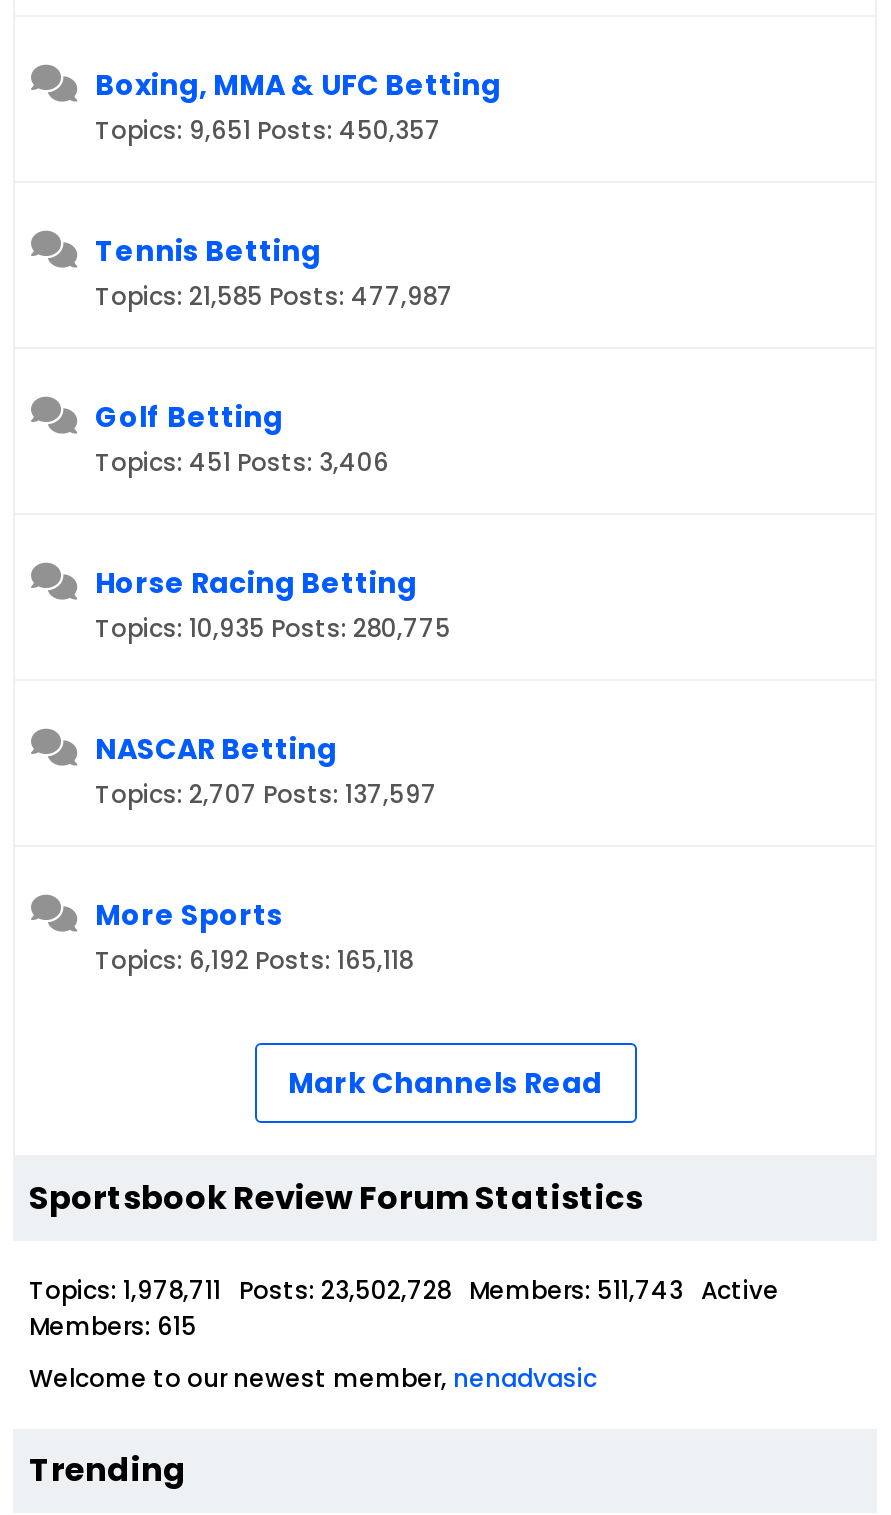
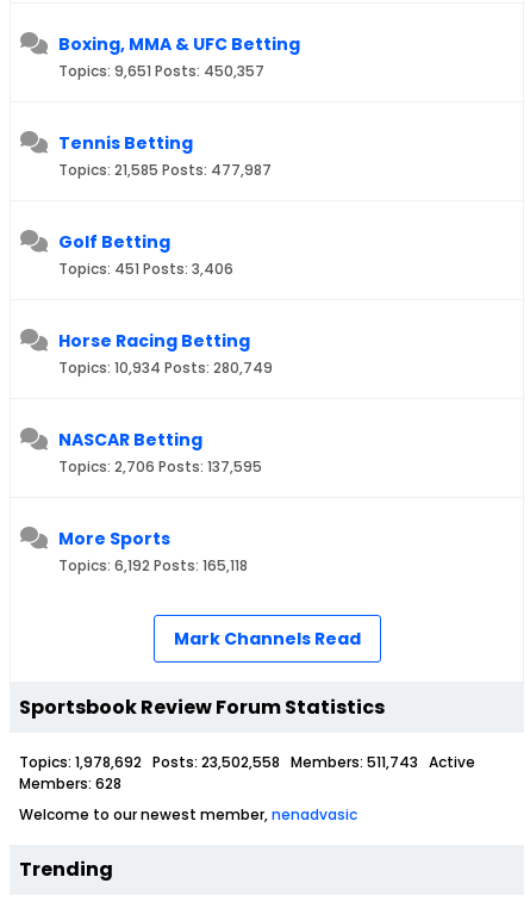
[95,611,451,645] Topics: 10,935 Posts: 280,775 -> [58,357,273,378] Topics: 10,934 Posts: 280,749
[95,777,437,811] Topics: 2,707 Posts: 137,597 -> [58,456,262,477] Topics: 2,706 Posts: 137,595
[29,1273,779,1307] Topics: 1,978,711 Posts: 23,502,728 Members: 511,743 Active -> [19,752,475,772] Topics: 1,978,692 Posts: 23,502,558 Members: 511,743 Active
[29,1309,197,1343] Members: 615 -> [19,773,121,794] Members: 628

